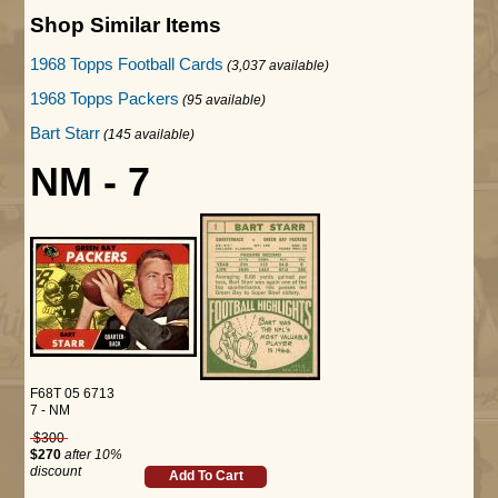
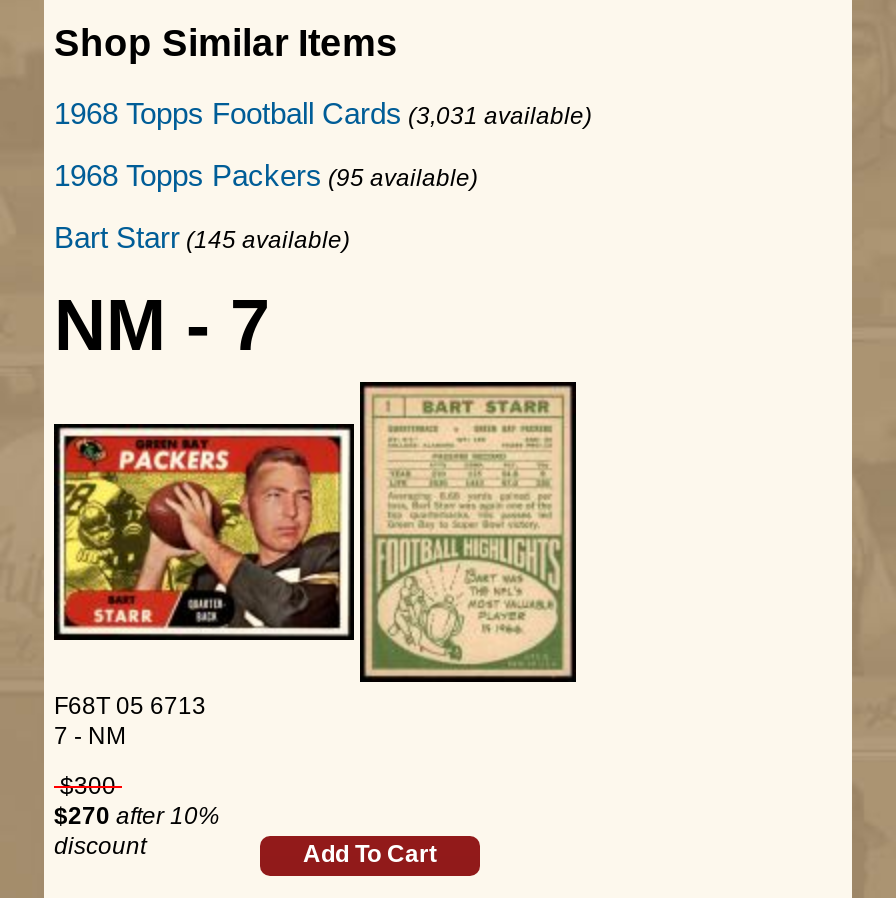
[30,54,329,73] 1968 Topps Football Cards (3,037 available) -> [54,96,592,130] 1968 Topps Football Cards (3,031 available)

